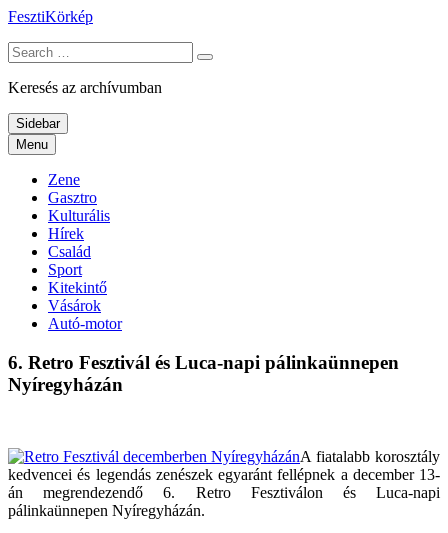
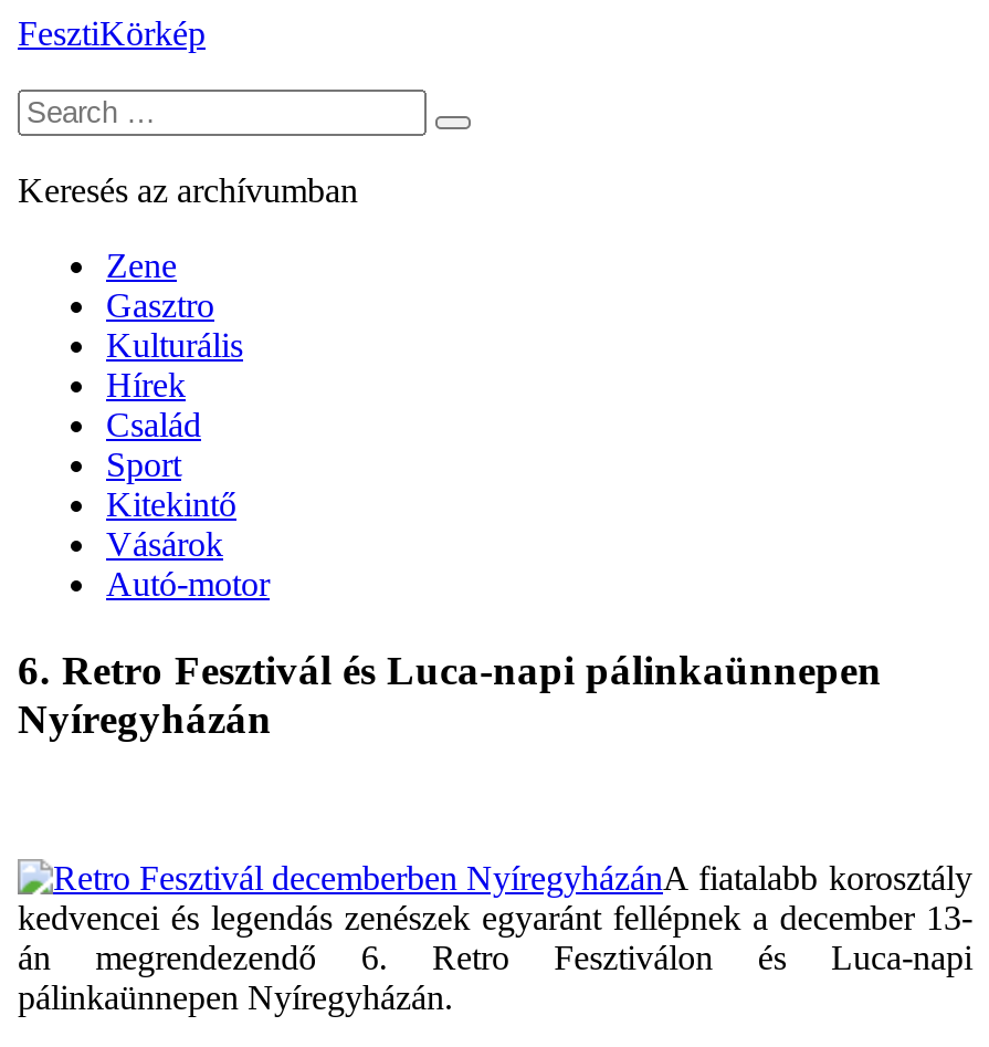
[16,116,60,152] Sidebar | Menu -> none

